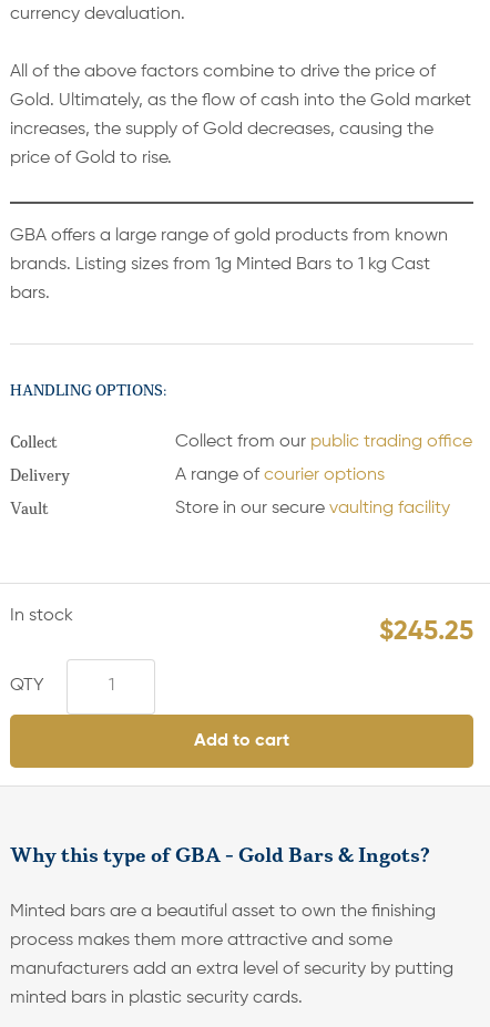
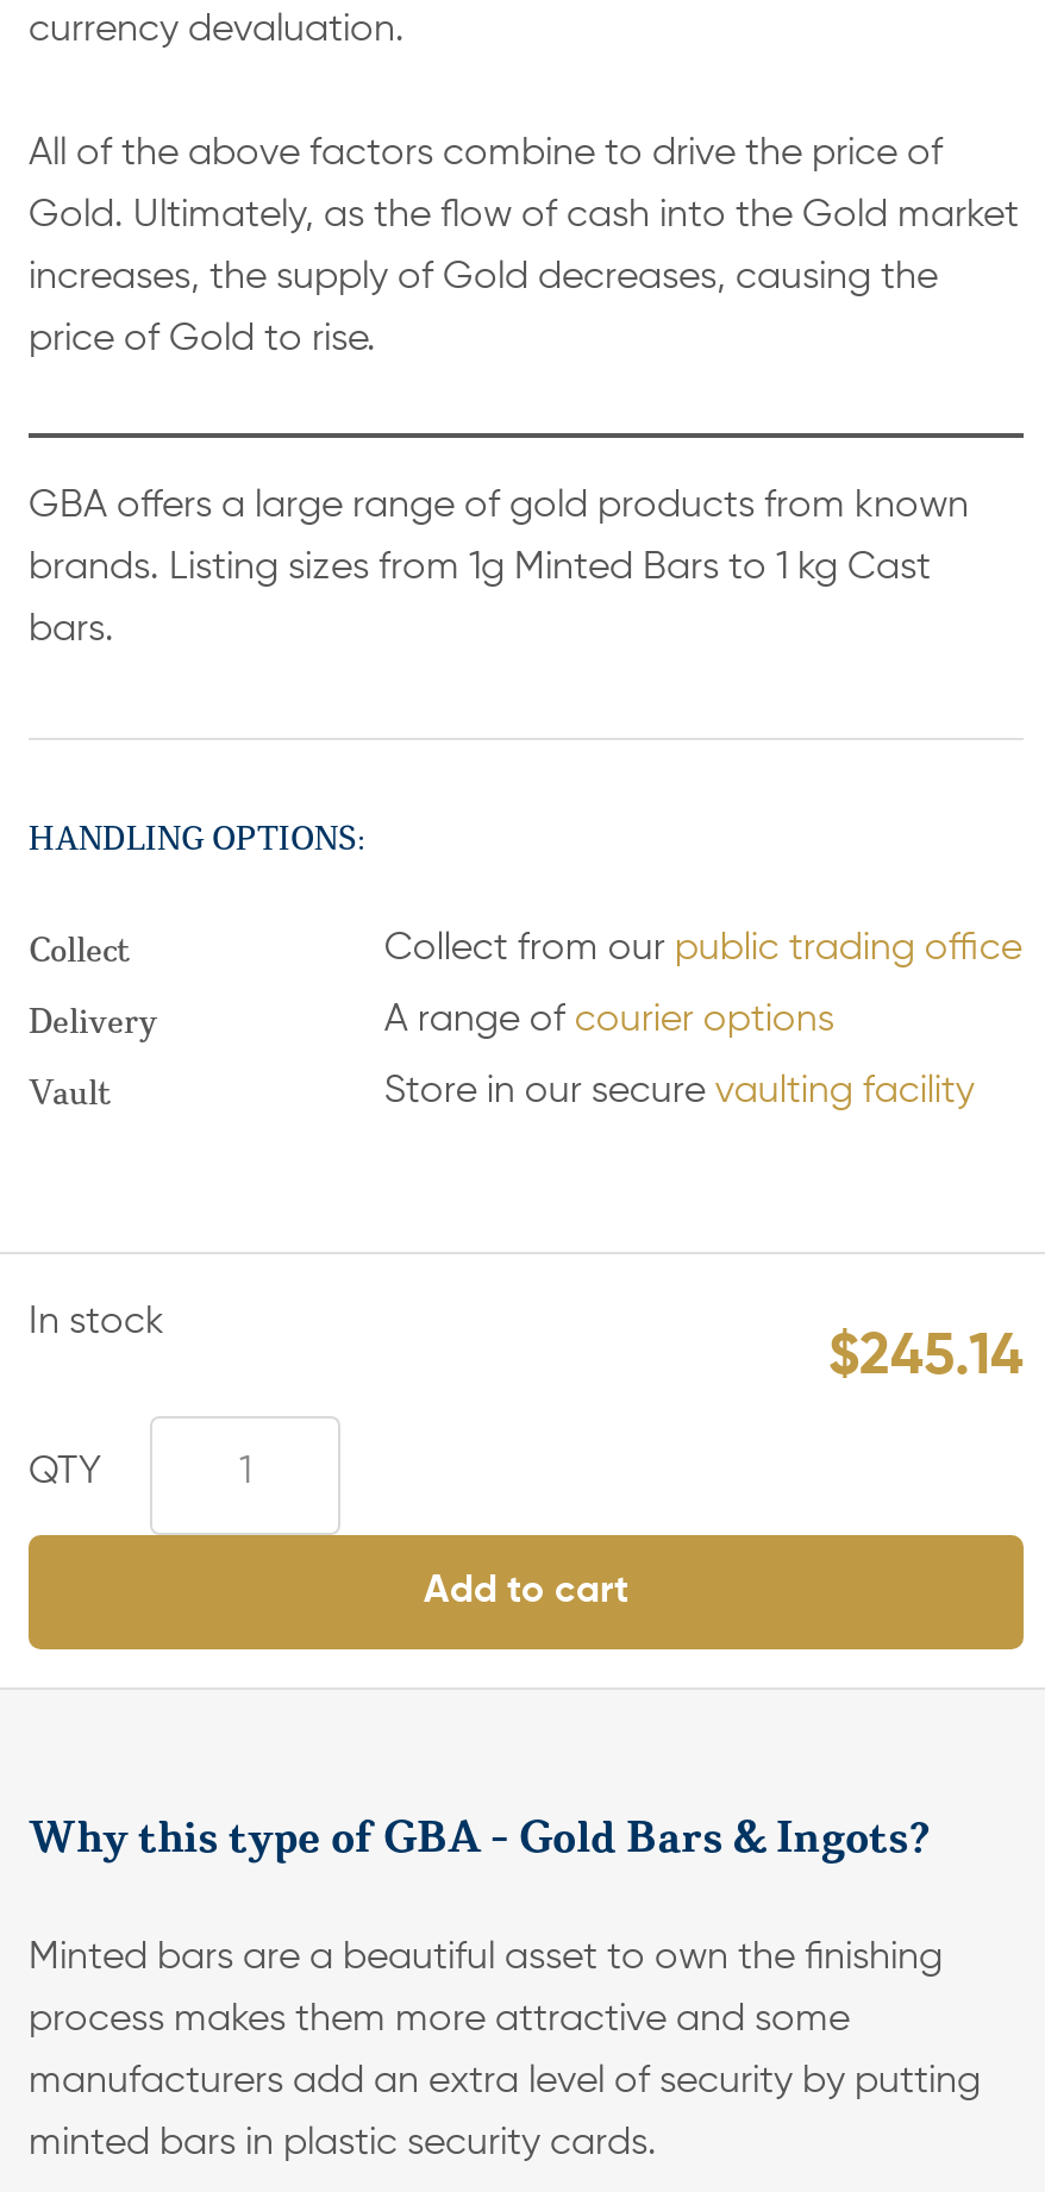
[379,618,473,645] $245.25 -> [828,1328,1024,1385] $245.14

